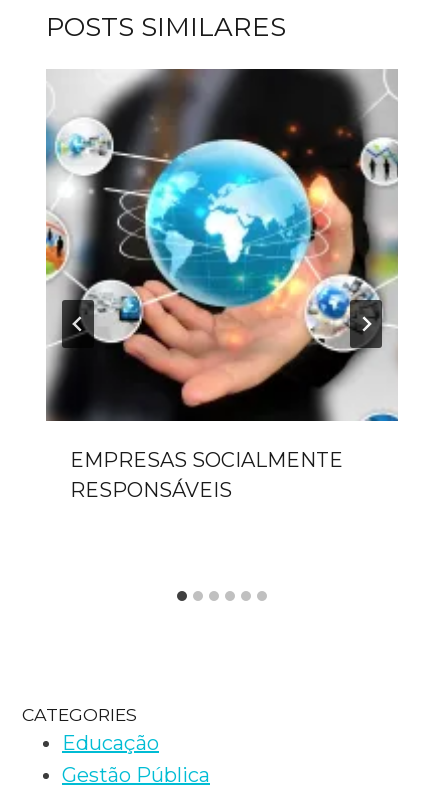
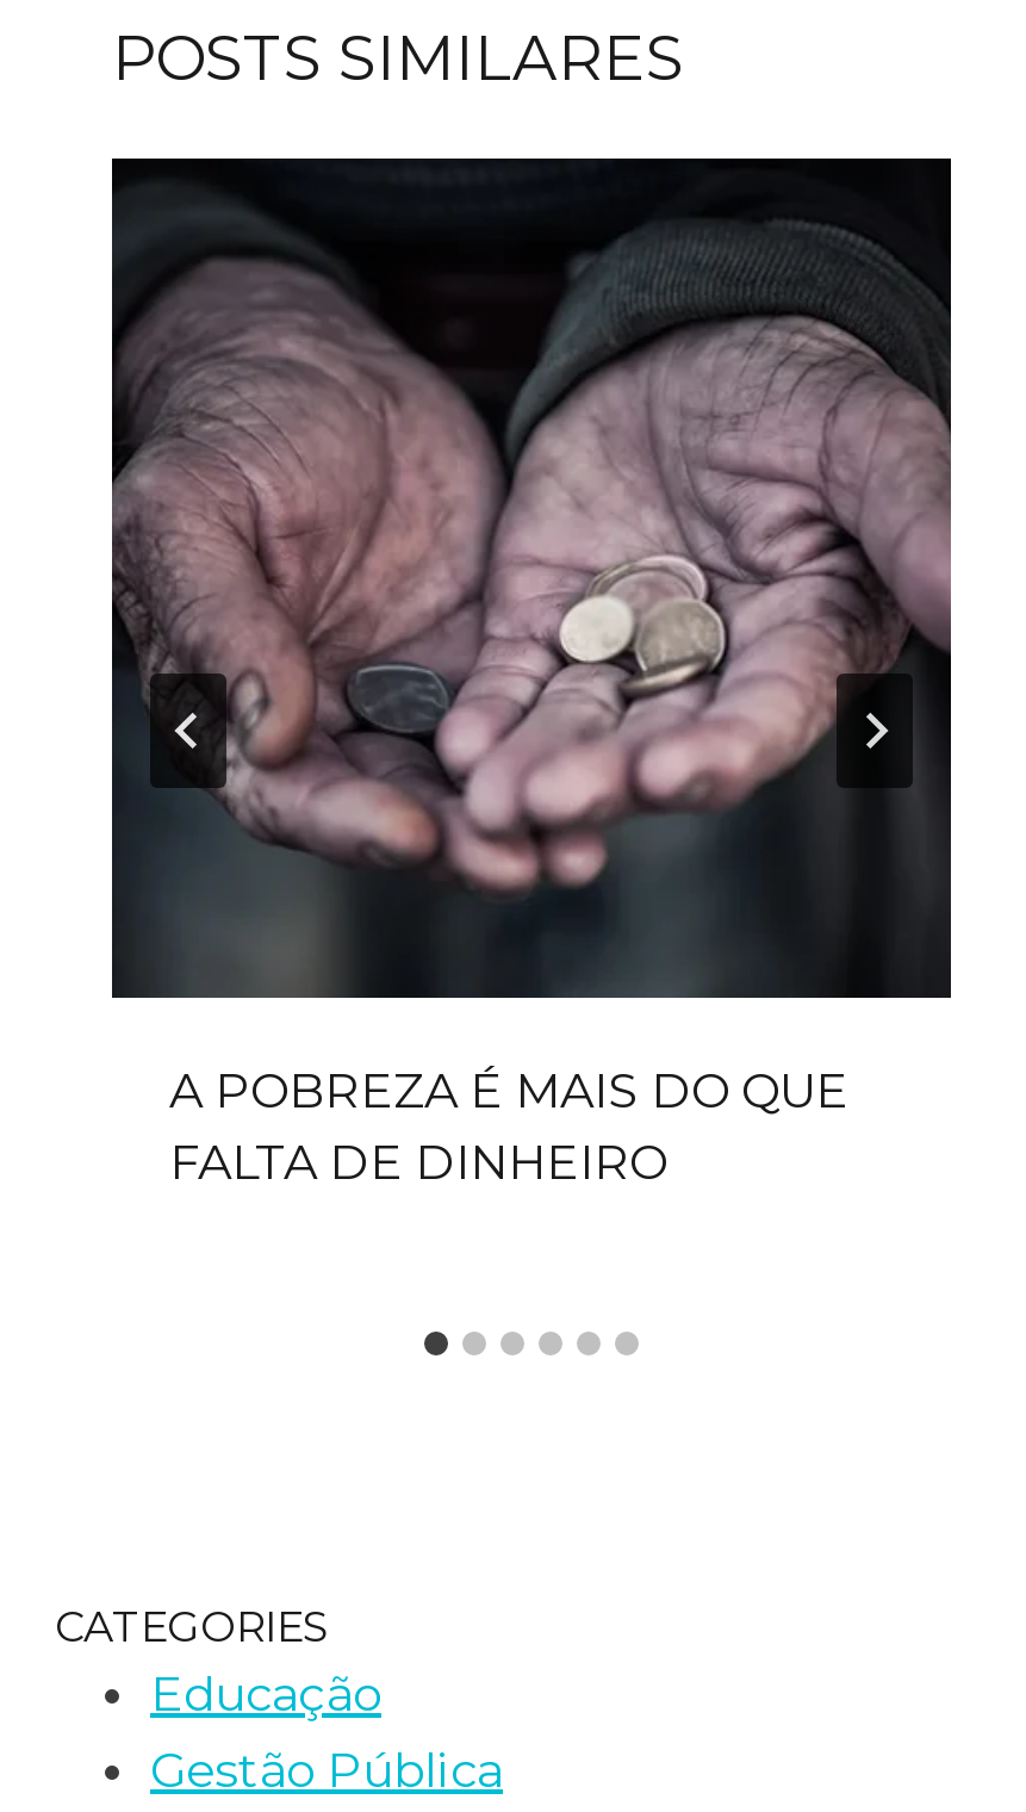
[45,68,398,502] [image] | EMPRESAS SOCIALMENTE | RESPONSÁVEIS -> [110,156,953,1191] [image] | A POBREZA É MAIS DO QUE | FALTA DE DINHEIRO

